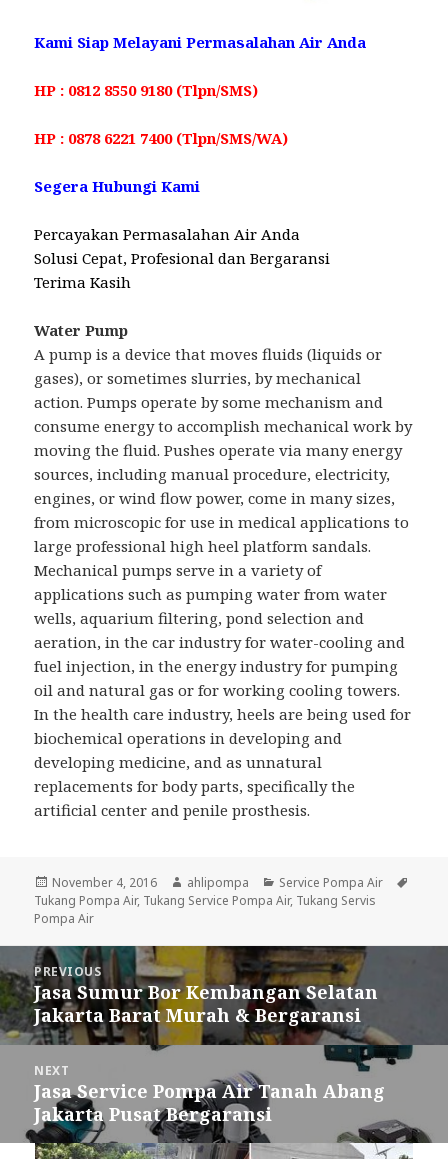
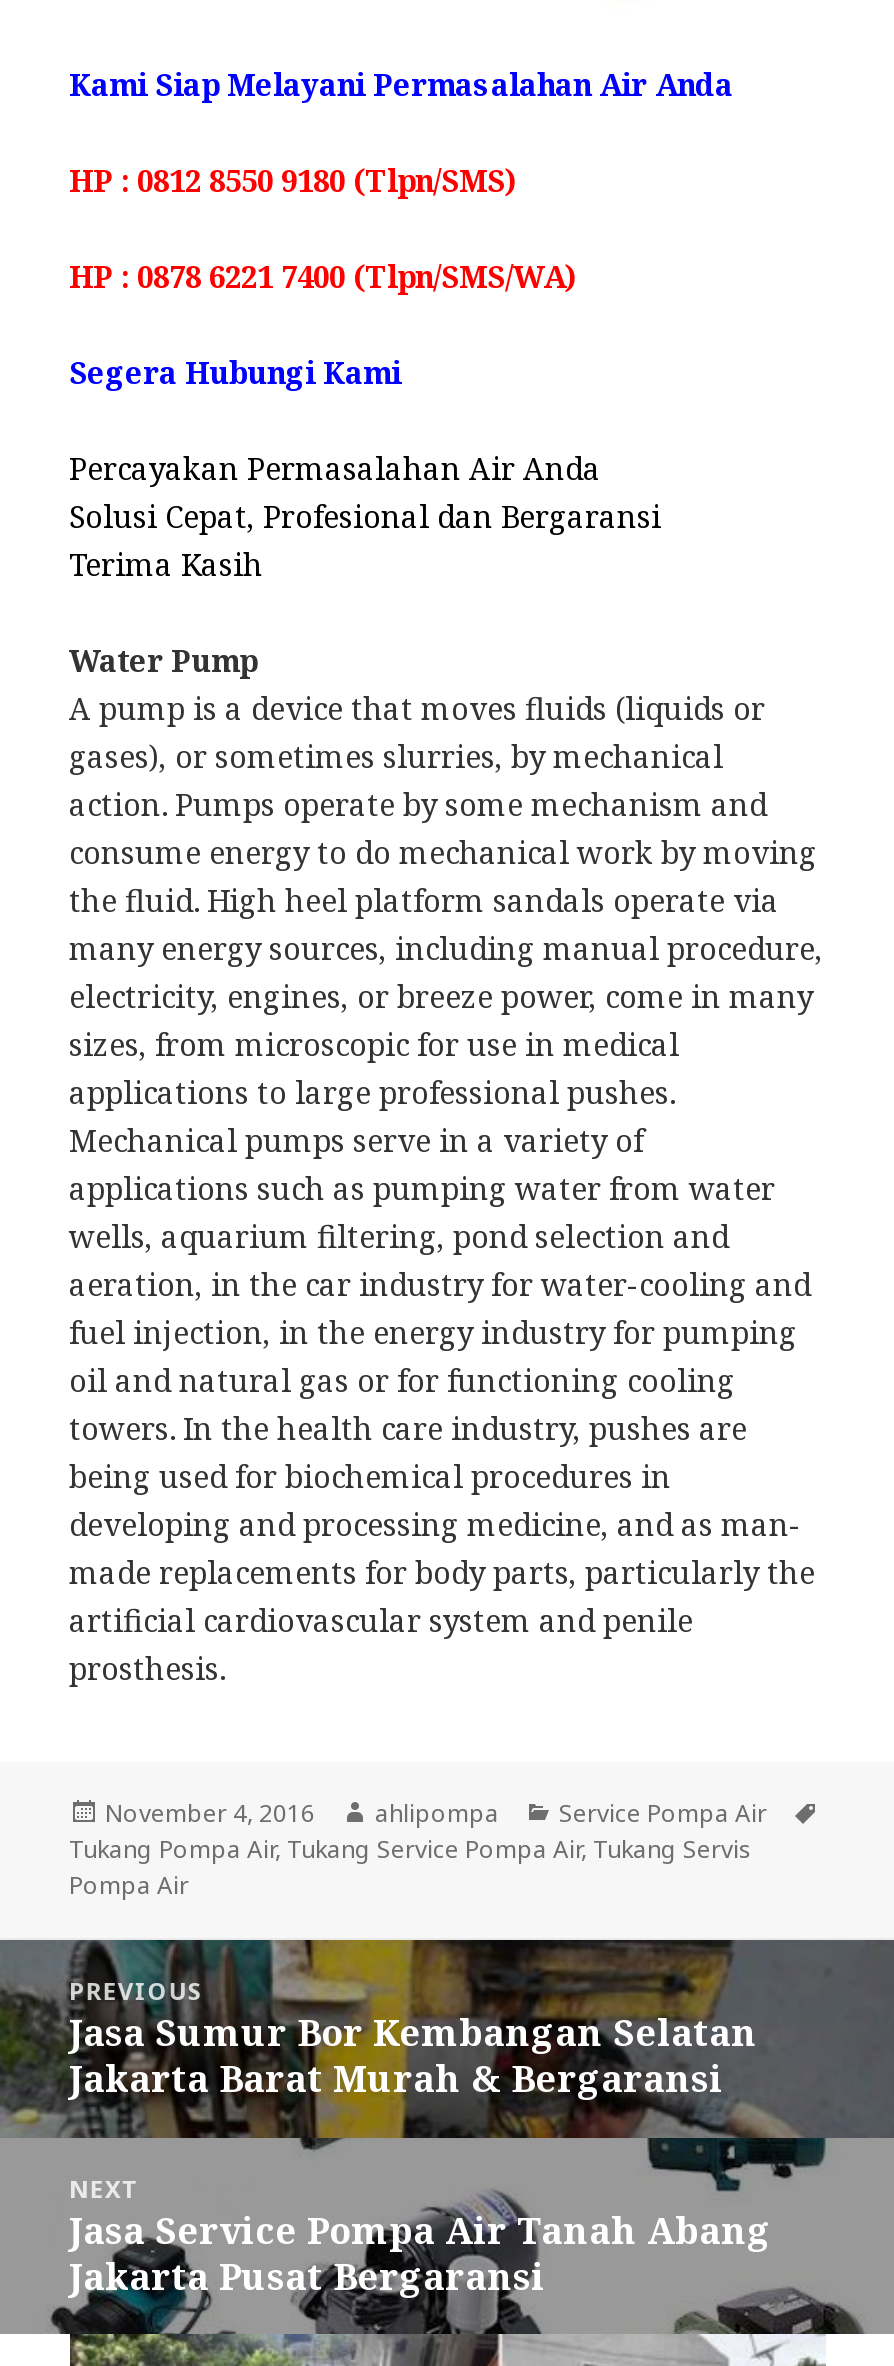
[34,416,412,556] consume energy to accomplish mechanical work by | moving the fluid. Pushes operate via many energy | sources, including manual procedure, electricity, | engines, or wind flow power, come in many sizes, | from microscopic for use in medical applications to | large professional high heel platform sandals. -> [69,832,823,1112] consume energy to do mechanical work by moving | the fluid. High heel platform sandals operate via | many energy sources, including manual procedure, | electricity, engines, or breeze power, come in many | sizes, from microscopic for use in medical | applications to large professional pushes.
[34,680,411,820] oil and natural gas or for working cooling towers. | In the health care industry, heels are being used for | biochemical operations in developing and | developing medicine, and as unnatural | replacements for body parts, specifically the | artificial center and penile prosthesis. -> [69,1360,815,1688] oil and natural gas or for functioning cooling | towers. In the health care industry, pushes are | being used for biochemical procedures in | developing and processing medicine, and as man- | made replacements for body parts, particularly the | artificial cardiovascular system and penile | prosthesis.

